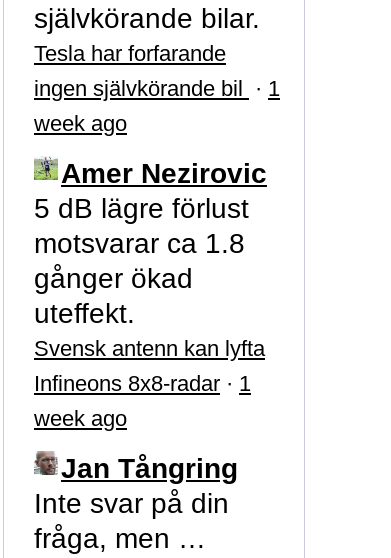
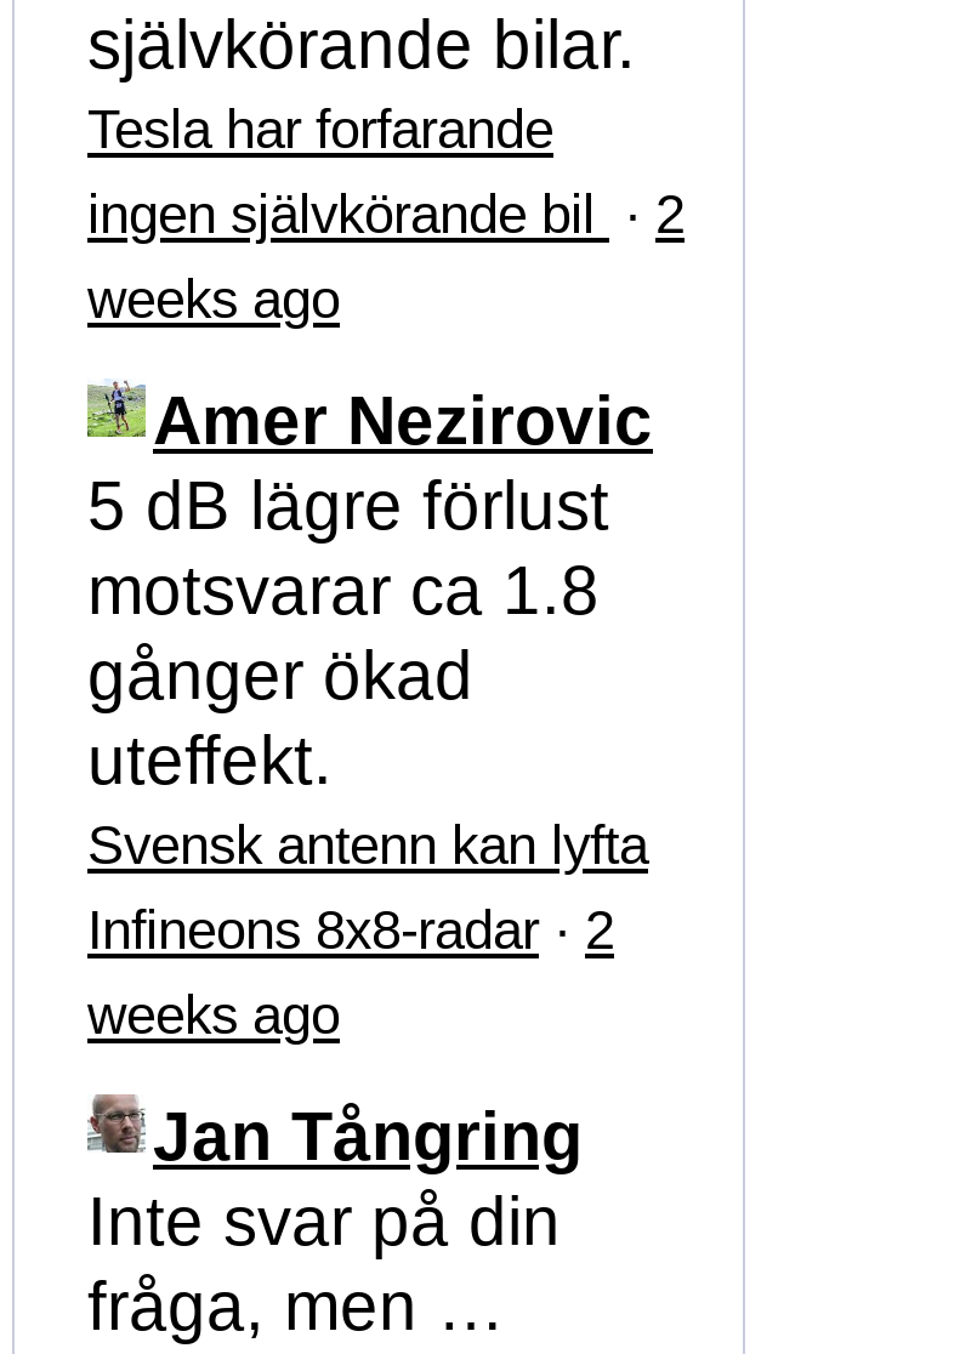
[34,76,280,101] ingen självkörande bil · 1 -> [87,184,685,244] ingen självkörande bil · 2
[34,111,127,136] week ago -> [87,269,340,329] weeks ago
[34,371,251,396] Infineons 8x8-radar · 1 -> [87,900,614,960] Infineons 8x8-radar · 2
[34,406,127,431] week ago -> [87,984,340,1045] weeks ago

